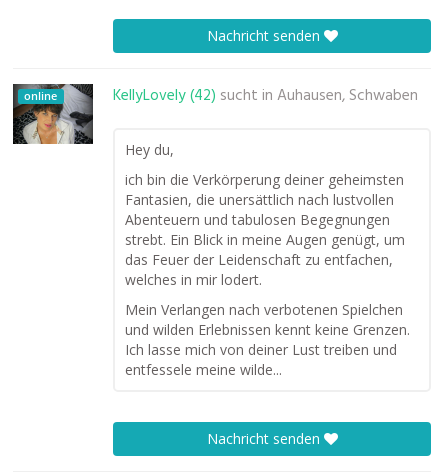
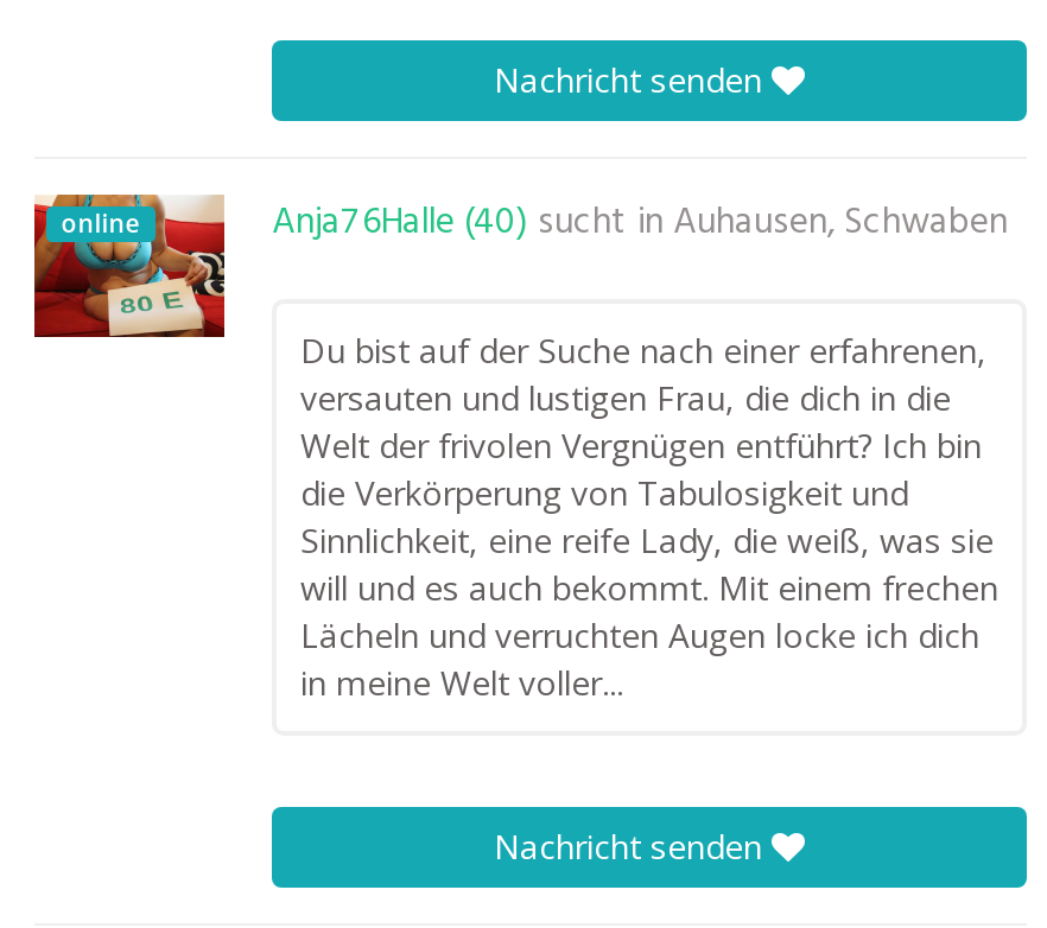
[12,83,418,378] [image] | KellyLovely (42) sucht in Auhausen, Schwaben | Hey du, | ich bin die Verkörperung deiner geheimsten | Fantasien, die unersättlich nach lustvollen | Abenteuern und tabulosen Begegnungen | strebt. Ein Blick in meine Augen genügt, um | das Feuer der Leidenschaft zu entfachen, | welches in mir lodert. | Mein Verlangen nach verbotenen Spielchen | und wilden Erlebnissen kennt keine Grenzen. | Ich lasse mich von deiner Lust treiben und | entfessele meine wilde... -> [32,192,1008,704] [image] | Anja76Halle (40) sucht in Auhausen, Schwaben | Du bist auf der Suche nach einer erfahrenen, | versauten und lustigen Frau, die dich in die | Welt der frivolen Vergnügen entführt? Ich bin | die Verkörperung von Tabulosigkeit und | Sinnlichkeit, eine reife Lady, die weiß, was sie | will und es auch bekommt. Mit einem frechen | Lächeln und verruchten Augen locke ich dich | in meine Welt voller...

